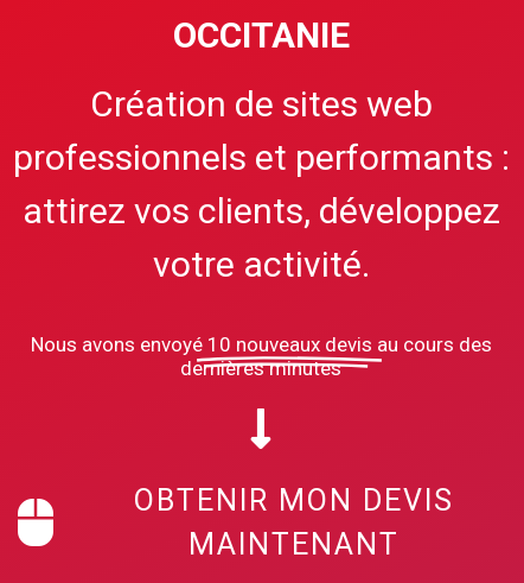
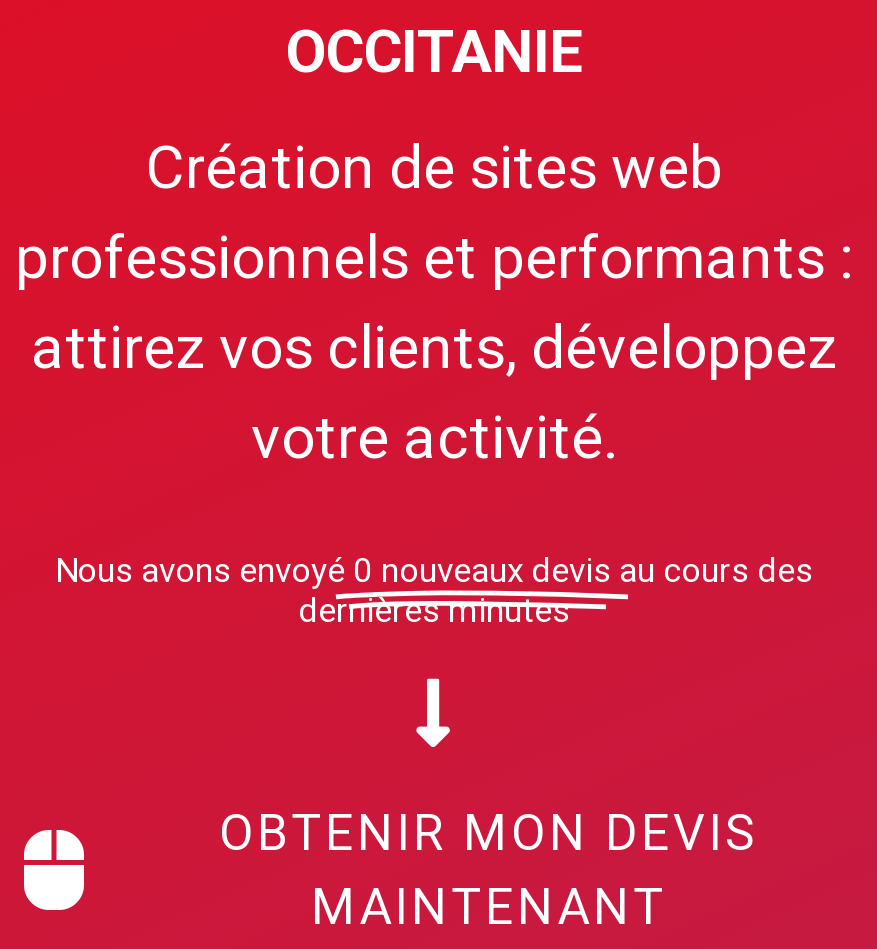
[30,332,491,356] Nous avons envoyé 10 nouveaux devis au cours des -> [55,551,813,591] Nous avons envoyé 0 nouveaux devis au cours des

